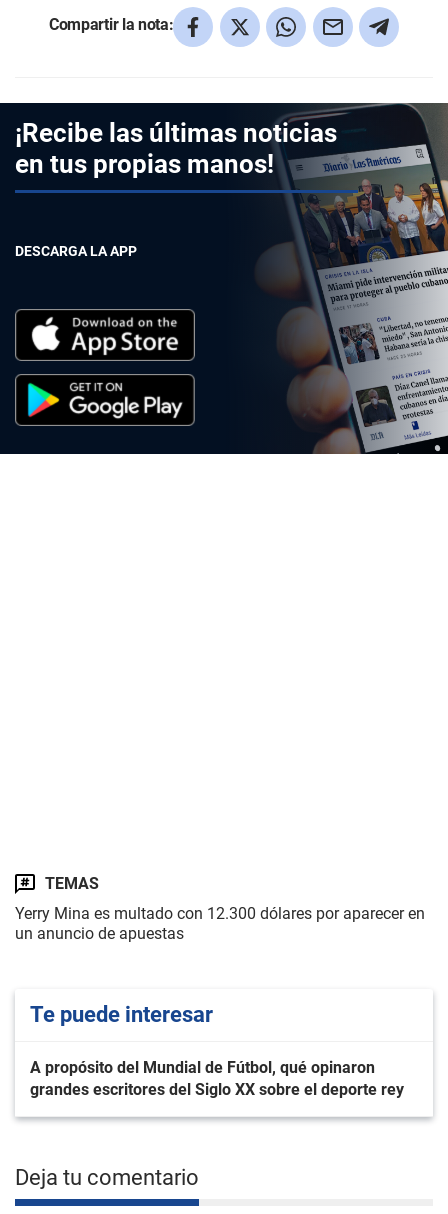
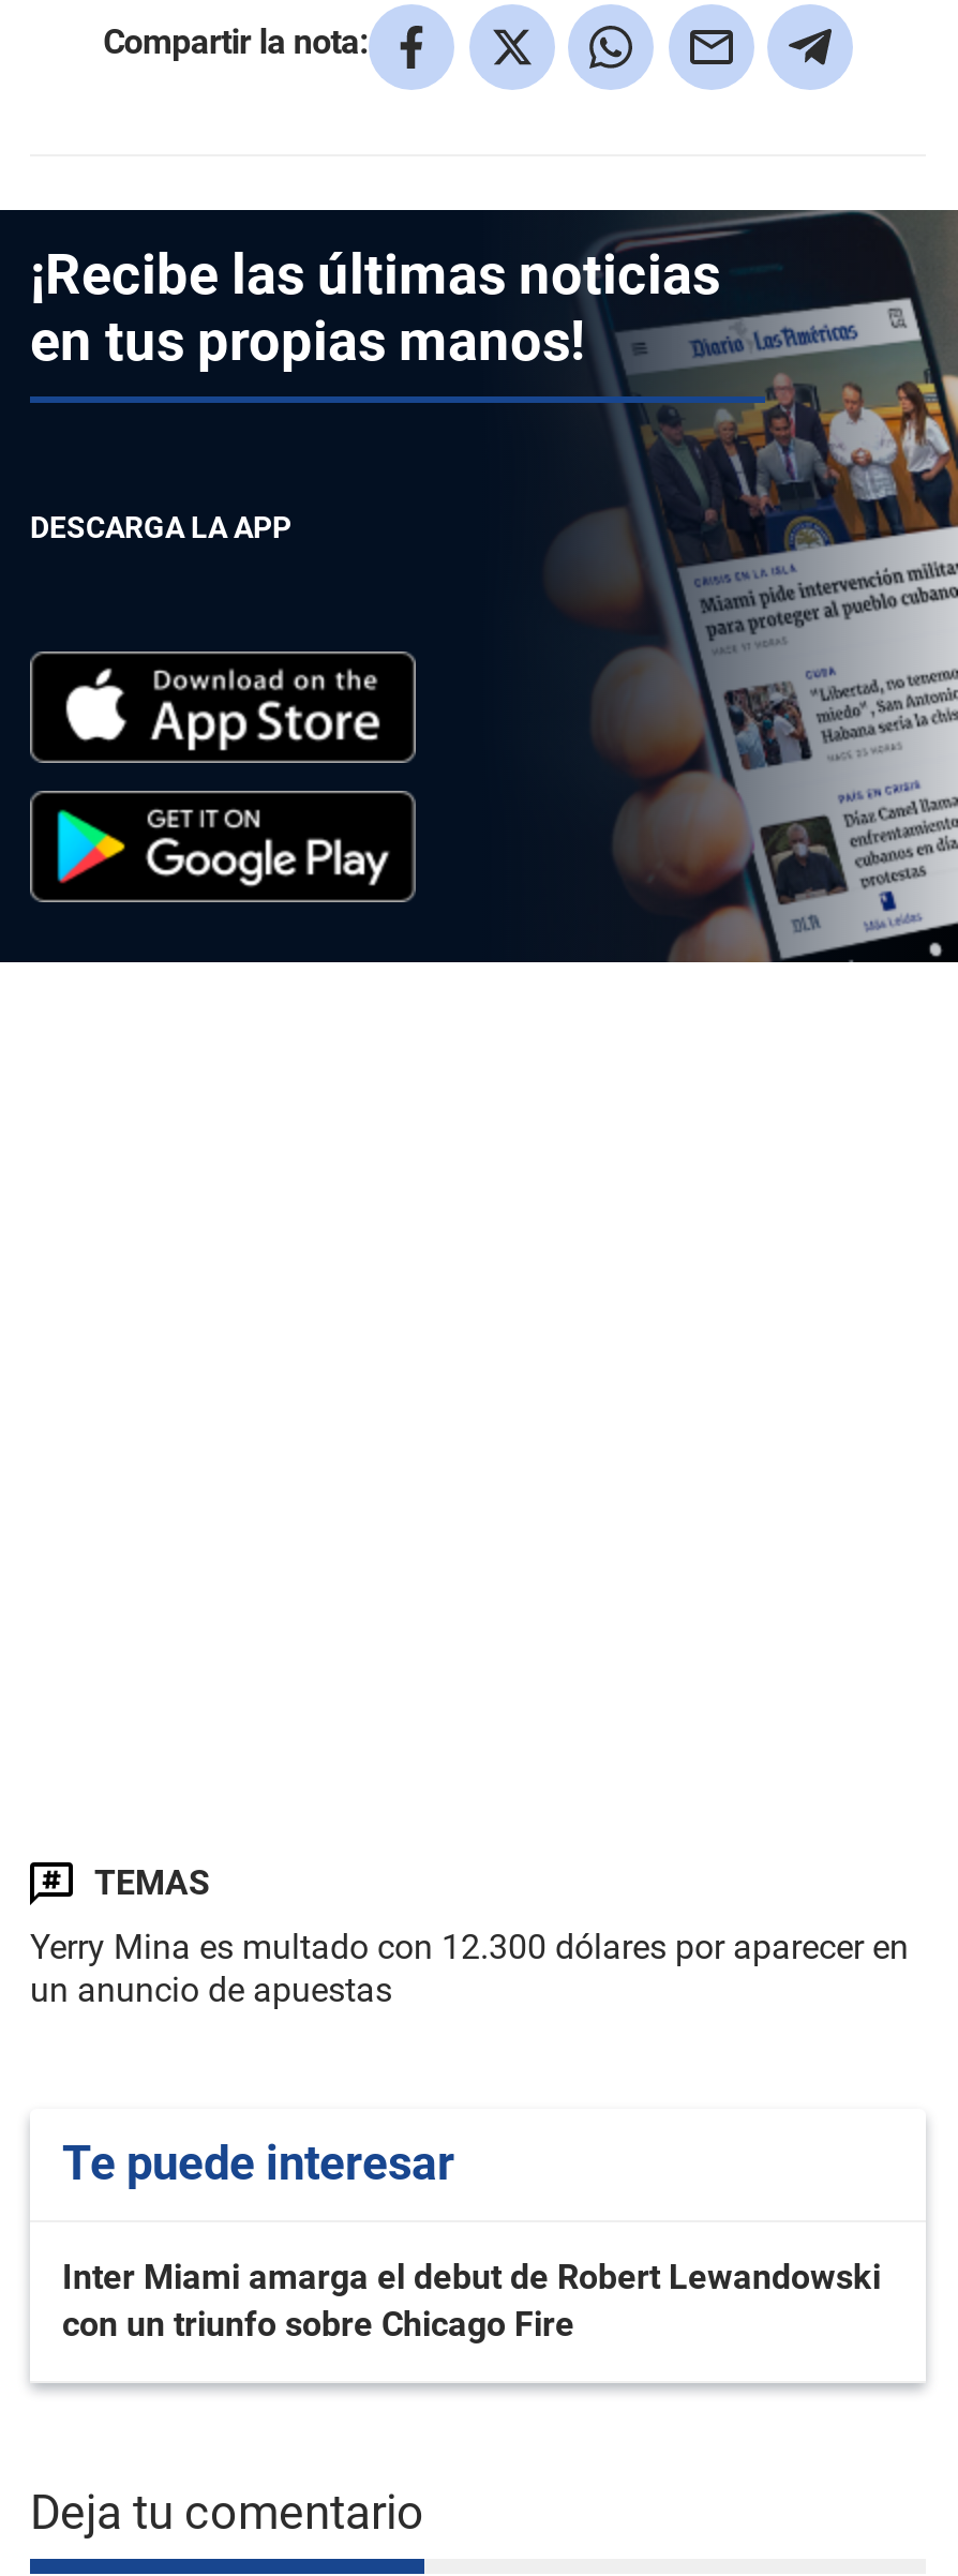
[30,1058,404,1099] A propósito del Mundial de Fútbol, qué opinaron | grandes escritores del Siglo XX sobre el deporte rey -> [62,2257,881,2345] Inter Miami amarga el debut de Robert Lewandowski | con un triunfo sobre Chicago Fire

